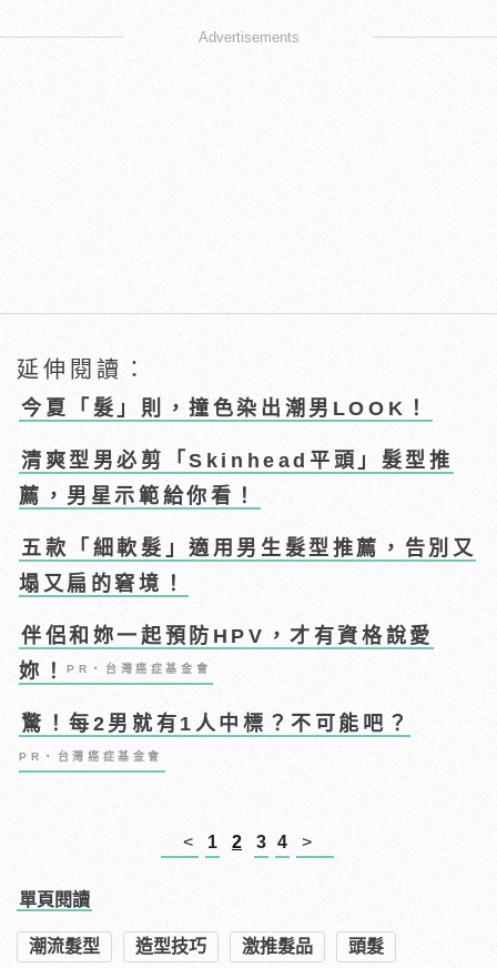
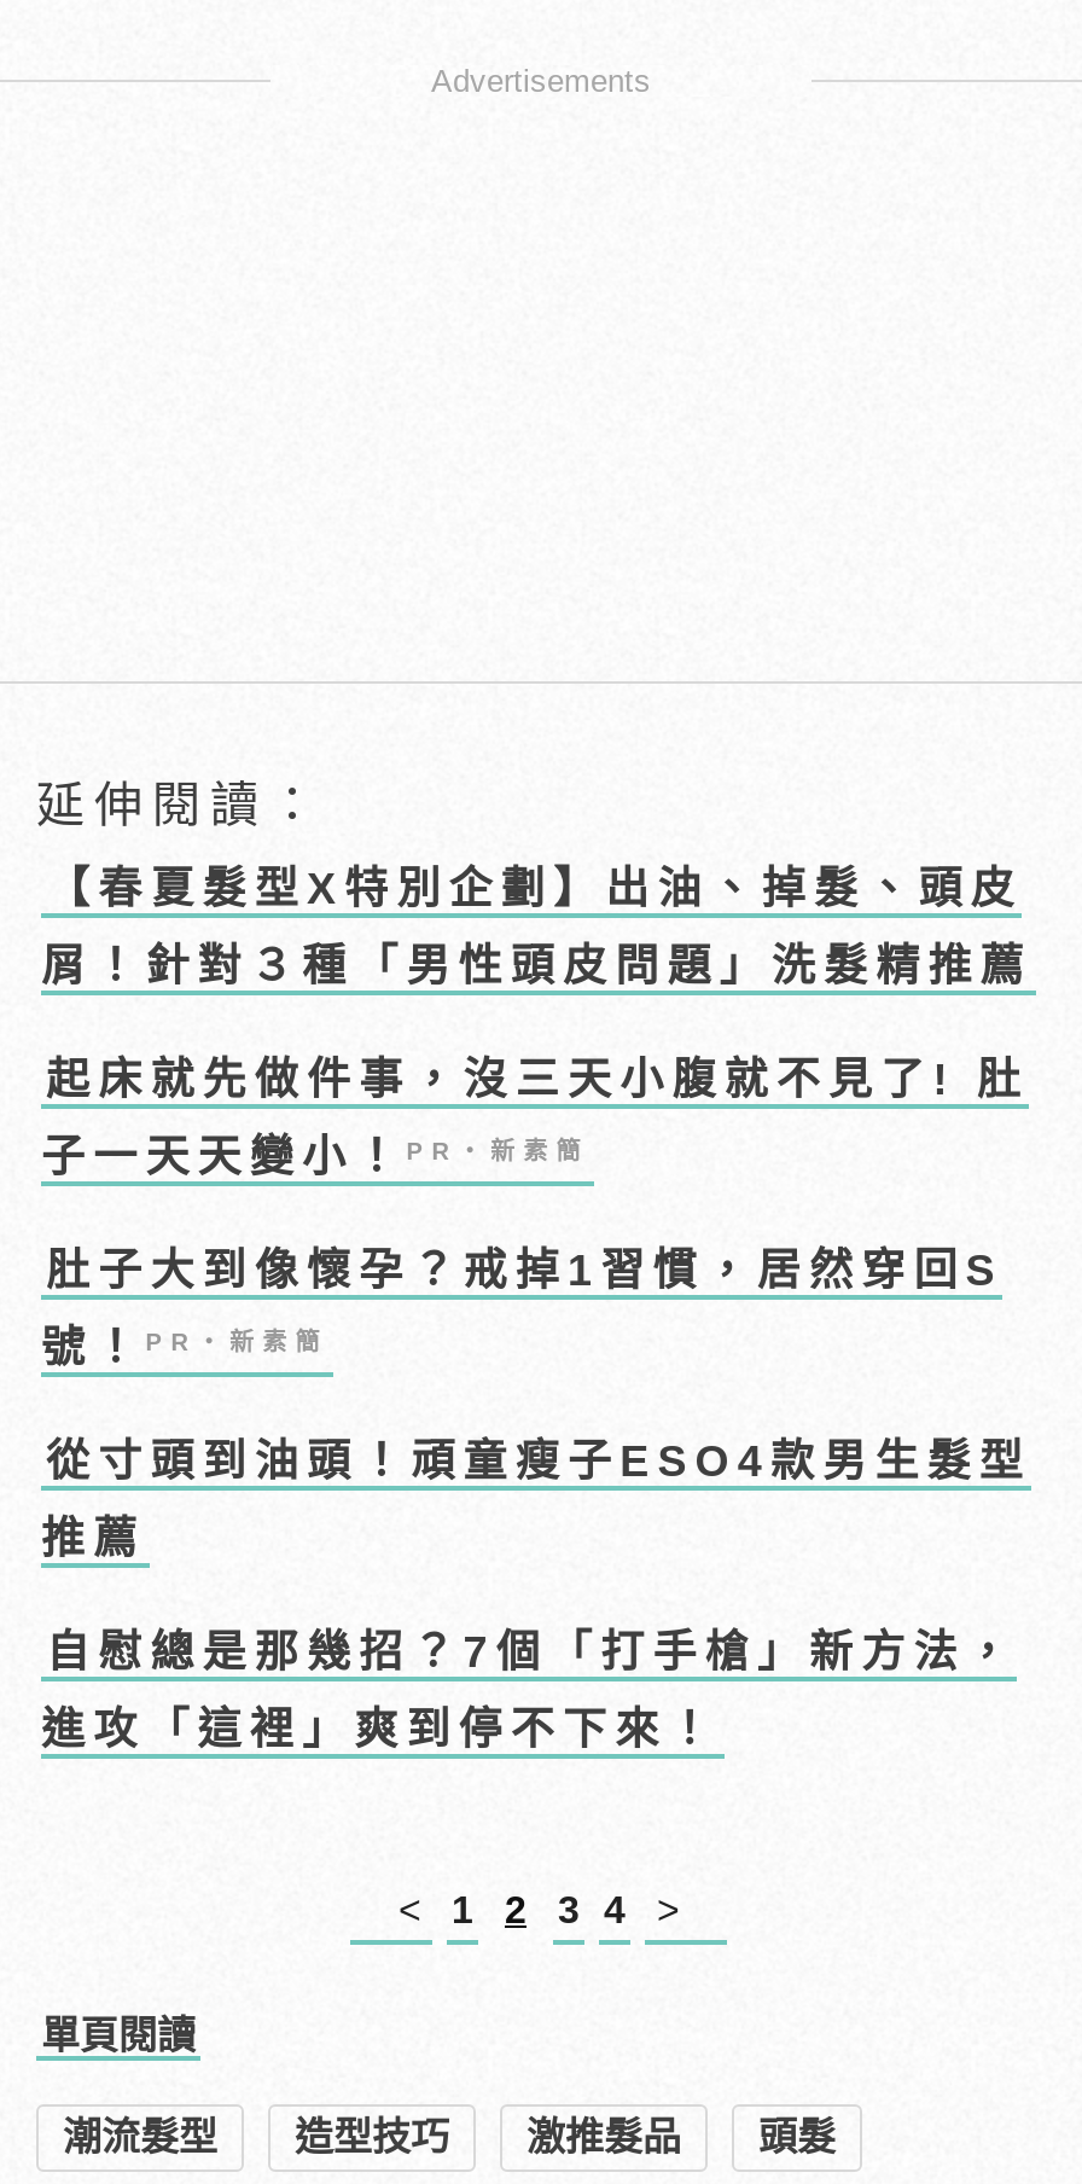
[19,398,476,763] 今夏「髮」則，撞色染出潮男LOOK！ | 清爽型男必剪「Skinhead平頭」髮型推 | 薦，男星示範給你看！ | 五款「細軟髮」適用男生髮型推薦，告別又 | 塌又扁的窘境！ | 伴侶和妳一起預防HPV，才有資格說愛 | 妳！PR・台灣癌症基金會 | 驚！每2男就有1人中標？不可能吧？ | PR・台灣癌症基金會 -> [41,866,1032,1755] 【春夏髮型X特別企劃】出油、掉髮、頭皮 | 屑！針對３種「男性頭皮問題」洗髮精推薦 | 起床就先做件事，沒三天小腹就不見了! 肚 | 子一天天變小！PR・新素簡 | 肚子大到像懷孕？戒掉1習慣，居然穿回S | 號！PR・新素簡 | 從寸頭到油頭！頑童瘦子ESO4款男生髮型 | 推薦 | 自慰總是那幾招？7個「打手槍」新方法， | 進攻「這裡」爽到停不下來！

